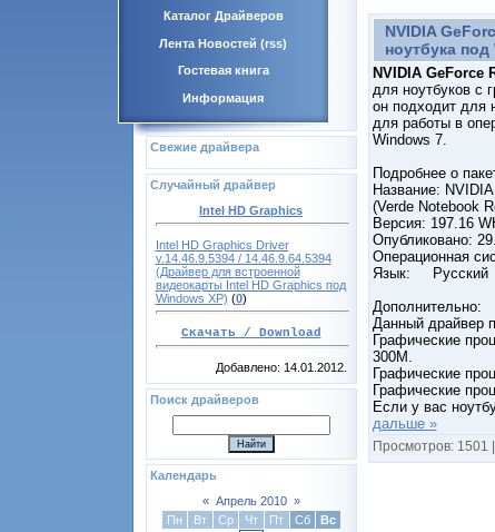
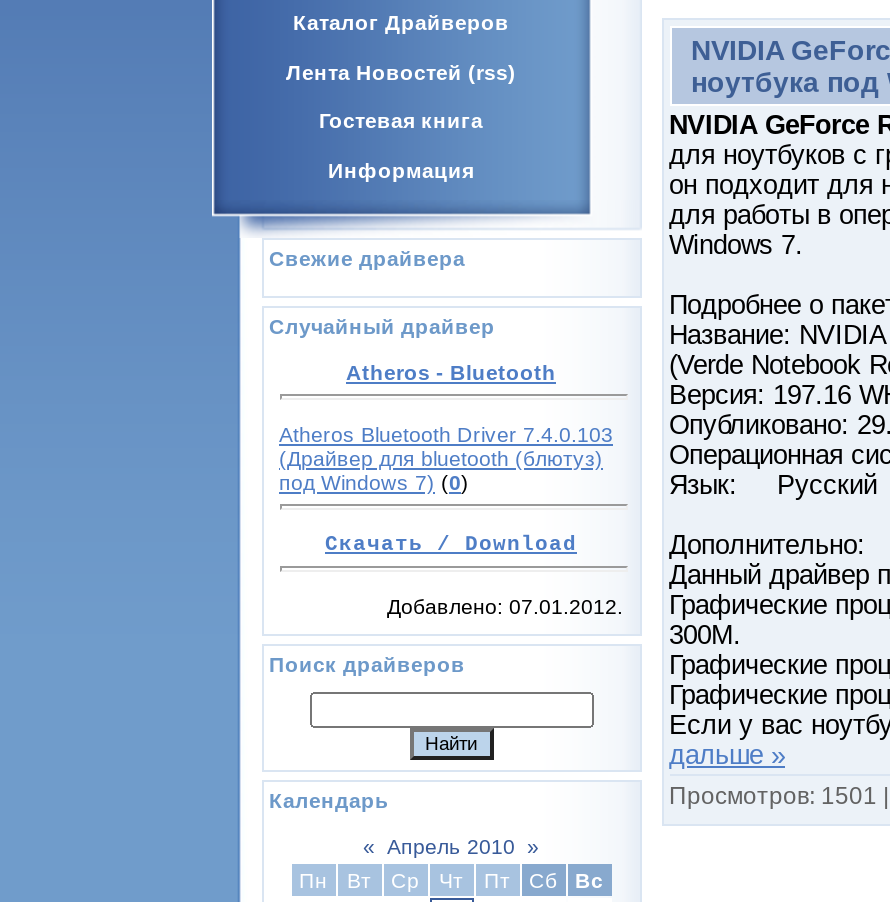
[199,204,303,217] Intel HD Graphics -> [346,360,556,384] Atheros - Bluetooth
[155,238,345,305] Intel HD Graphics Driver | v.14.46.9.5394 / 14.46.9.64.5394 | (Драйвер для встроенной | видеокарты Intel HD Graphics под | Windows XP) (0) -> [279,422,613,494] Atheros Bluetooth Driver 7.4.0.103 | (Драйвер для bluetooth (блютуз) | под Windows 7) (0)
[215,361,346,374] Добавлено: 14.01.2012. -> [387,594,623,618] Добавлено: 07.01.2012.

